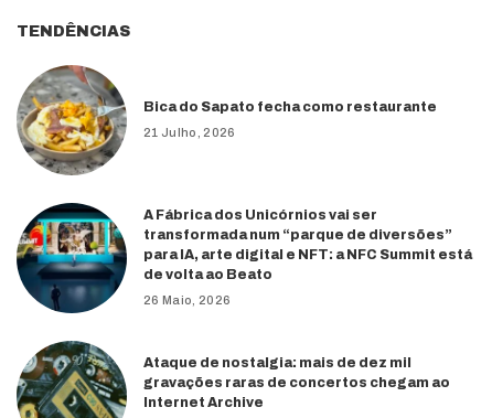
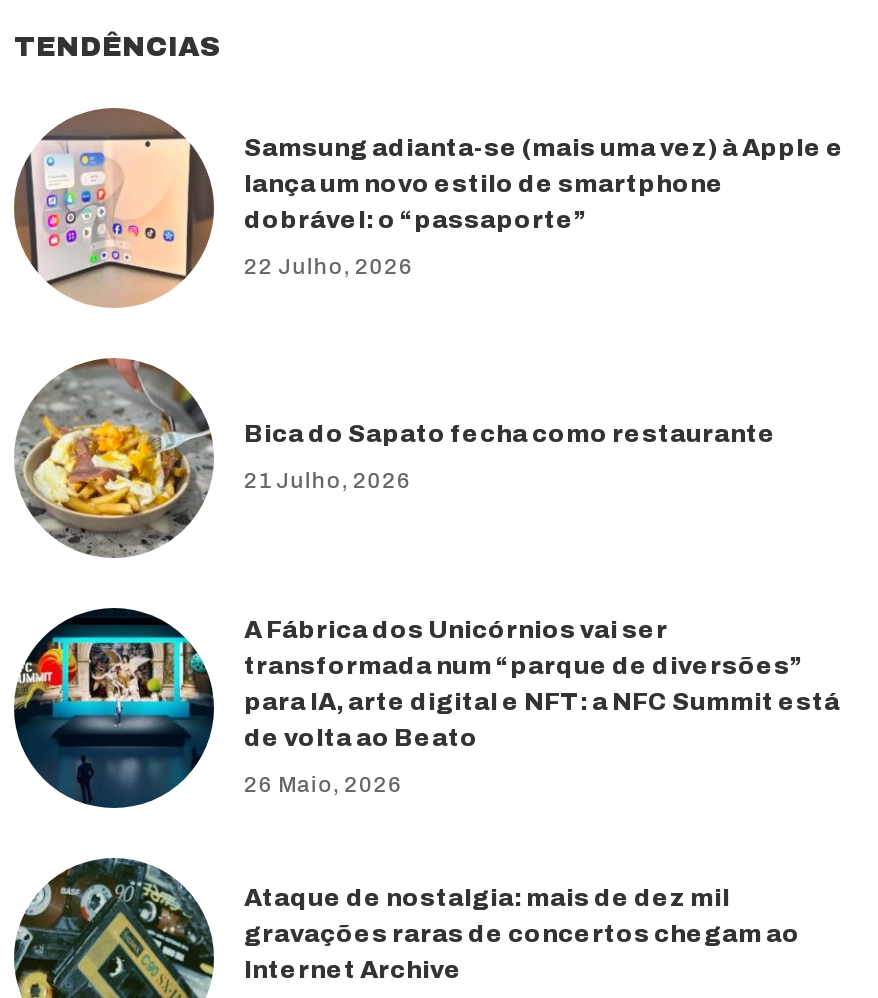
none -> [14,108,844,306] [image] | Samsung adianta-se (mais uma vez) à Apple e | lança um novo estilo de smartphone | dobrável: o “passaporte” | 22 Julho, 2026

